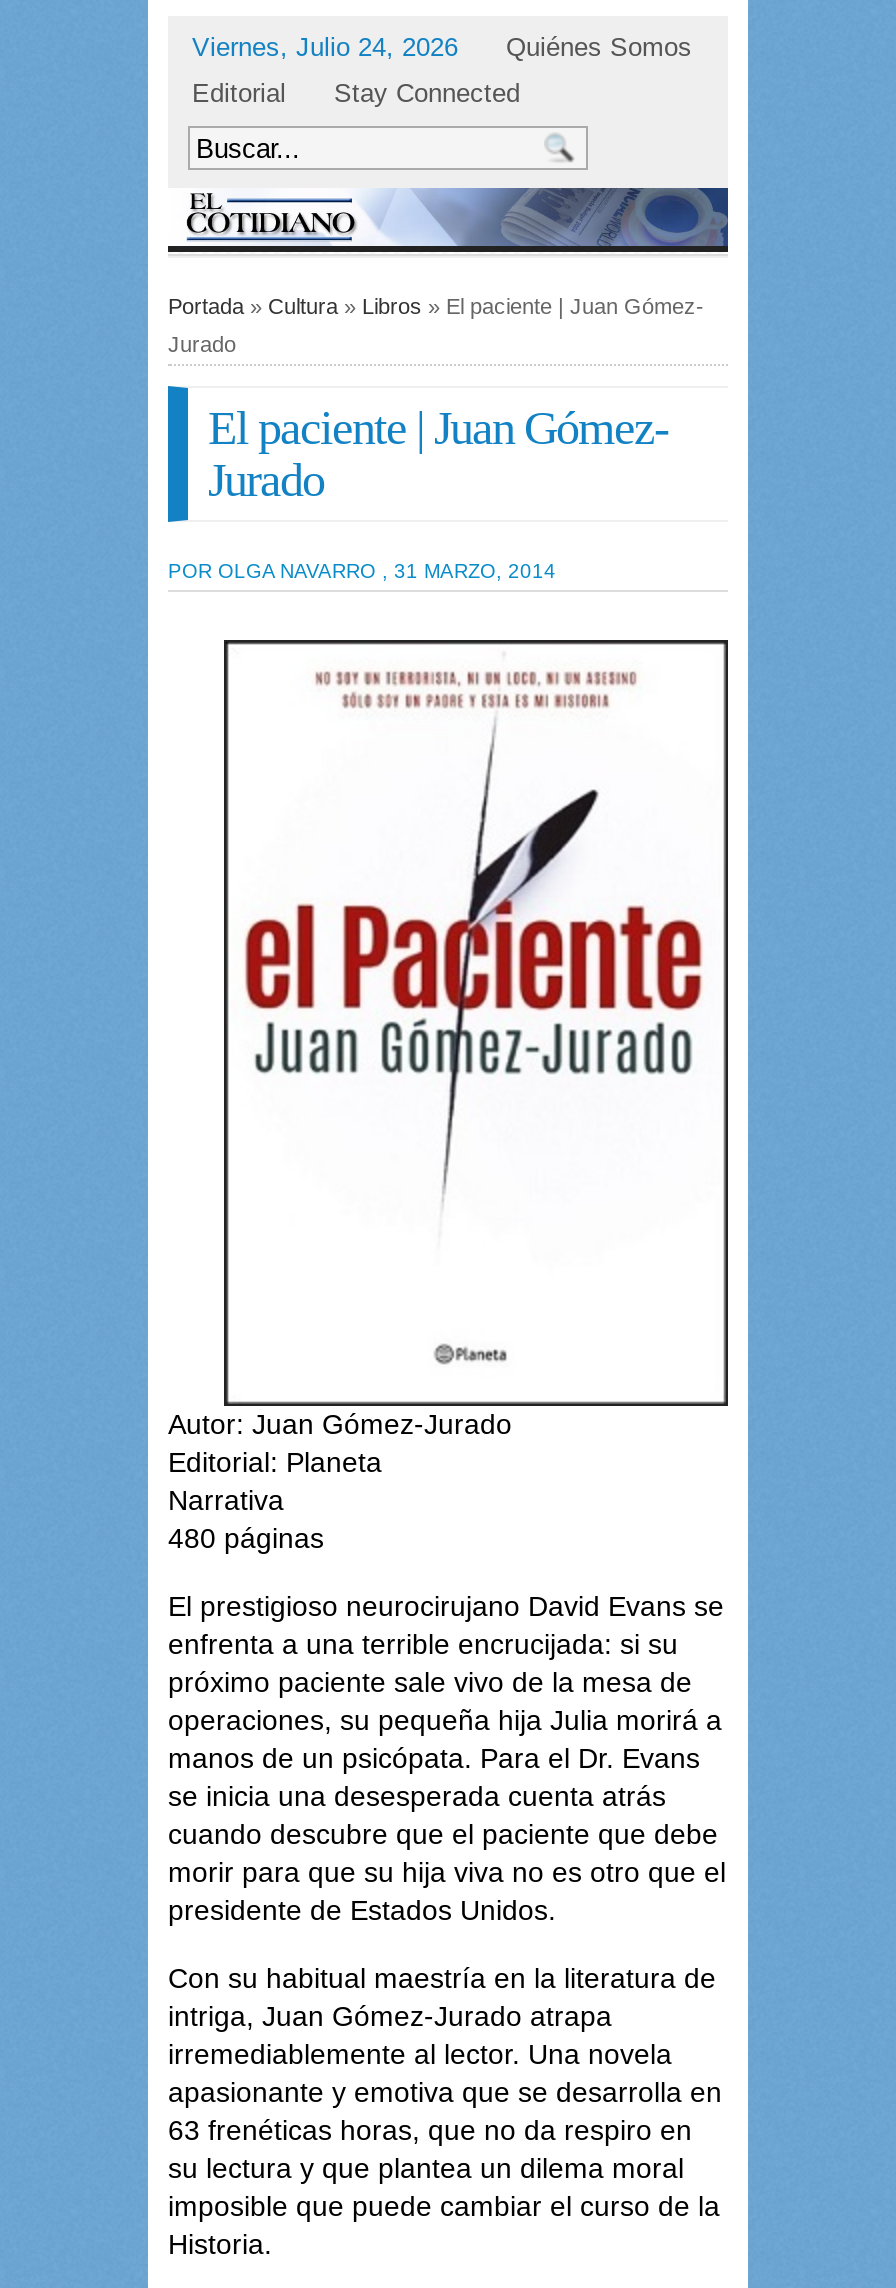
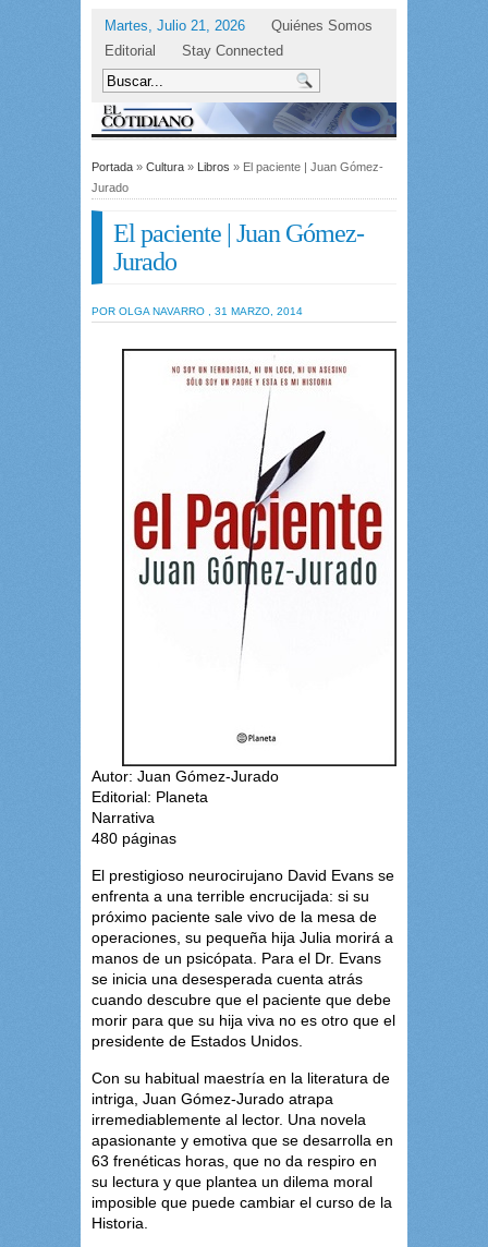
[192,32,458,62] Viernes, Julio 24, 2026 -> [105,17,245,34] Martes, Julio 21, 2026

